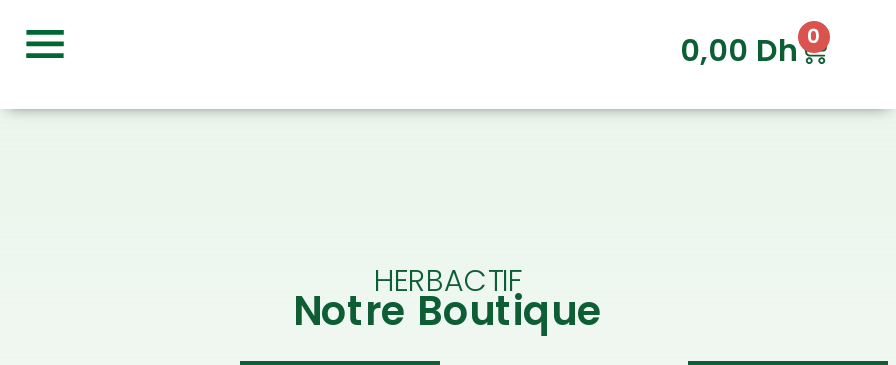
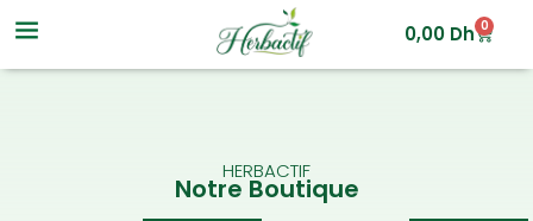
none -> [215,7,313,58] [image]

